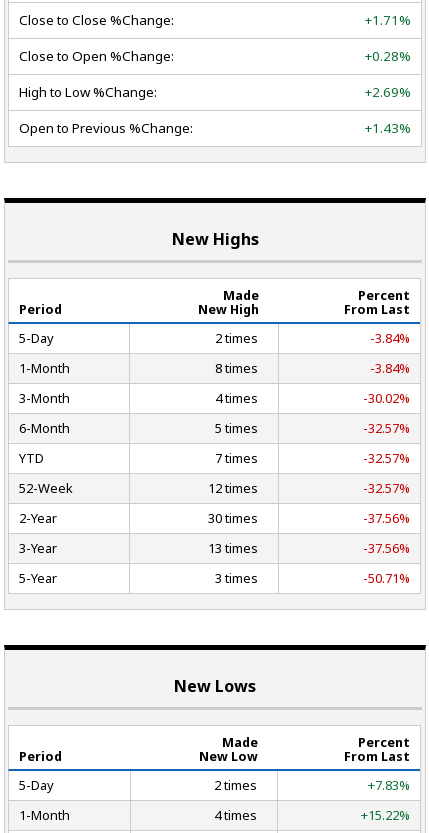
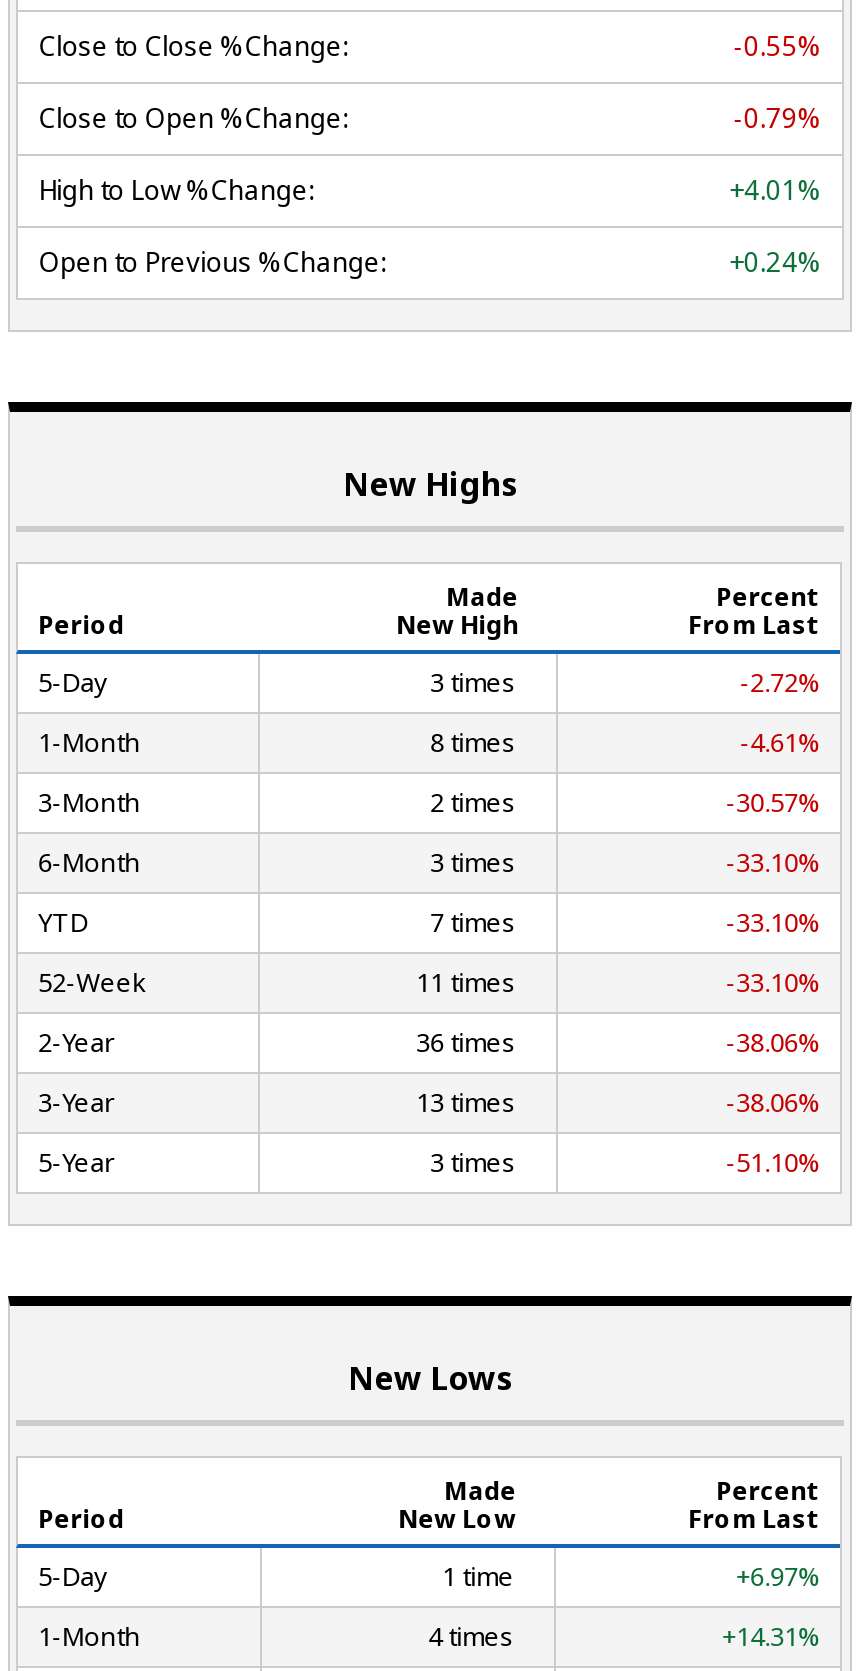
[365,11,411,29] +1.71% -> [734,28,822,64] -0.55%
[365,47,411,65] +0.28% -> [734,100,822,136] -0.79%
[365,83,411,101] +2.69% -> [730,172,822,208] +4.01%
[365,119,411,137] +1.43% -> [730,244,822,280] +0.24%
[215,329,258,347] 2 times -> [430,664,516,700] 3 times
[370,329,410,347] -3.84% -> [740,664,820,700] -2.72%
[370,359,410,377] -3.84% -> [740,724,820,760] -4.61%
[215,389,258,407] 4 times -> [430,784,516,820] 2 times
[363,389,410,407] -30.02% -> [726,784,820,820] -30.57%
[215,419,258,437] 5 times -> [430,844,516,880] 3 times
[363,419,410,437] -32.57% -> [726,844,820,880] -33.10%
[363,449,410,467] -32.57% -> [726,904,820,940] -33.10%
[208,479,258,497] 12 times -> [416,964,516,1000] 11 times
[363,479,410,497] -32.57% -> [726,964,820,1000] -33.10%
[208,509,258,527] 30 times -> [416,1024,516,1060] 36 times
[363,509,410,527] -37.56% -> [726,1024,820,1060] -38.06%
[363,539,410,557] -37.56% -> [726,1084,820,1120] -38.06%
[363,569,410,587] -50.71% -> [726,1144,820,1180] -51.10%
[214,776,410,794] 2 times | +7.83% -> [442,1558,820,1594] 1 time | +6.97%
[361,806,410,824] +15.22% -> [722,1618,820,1654] +14.31%

